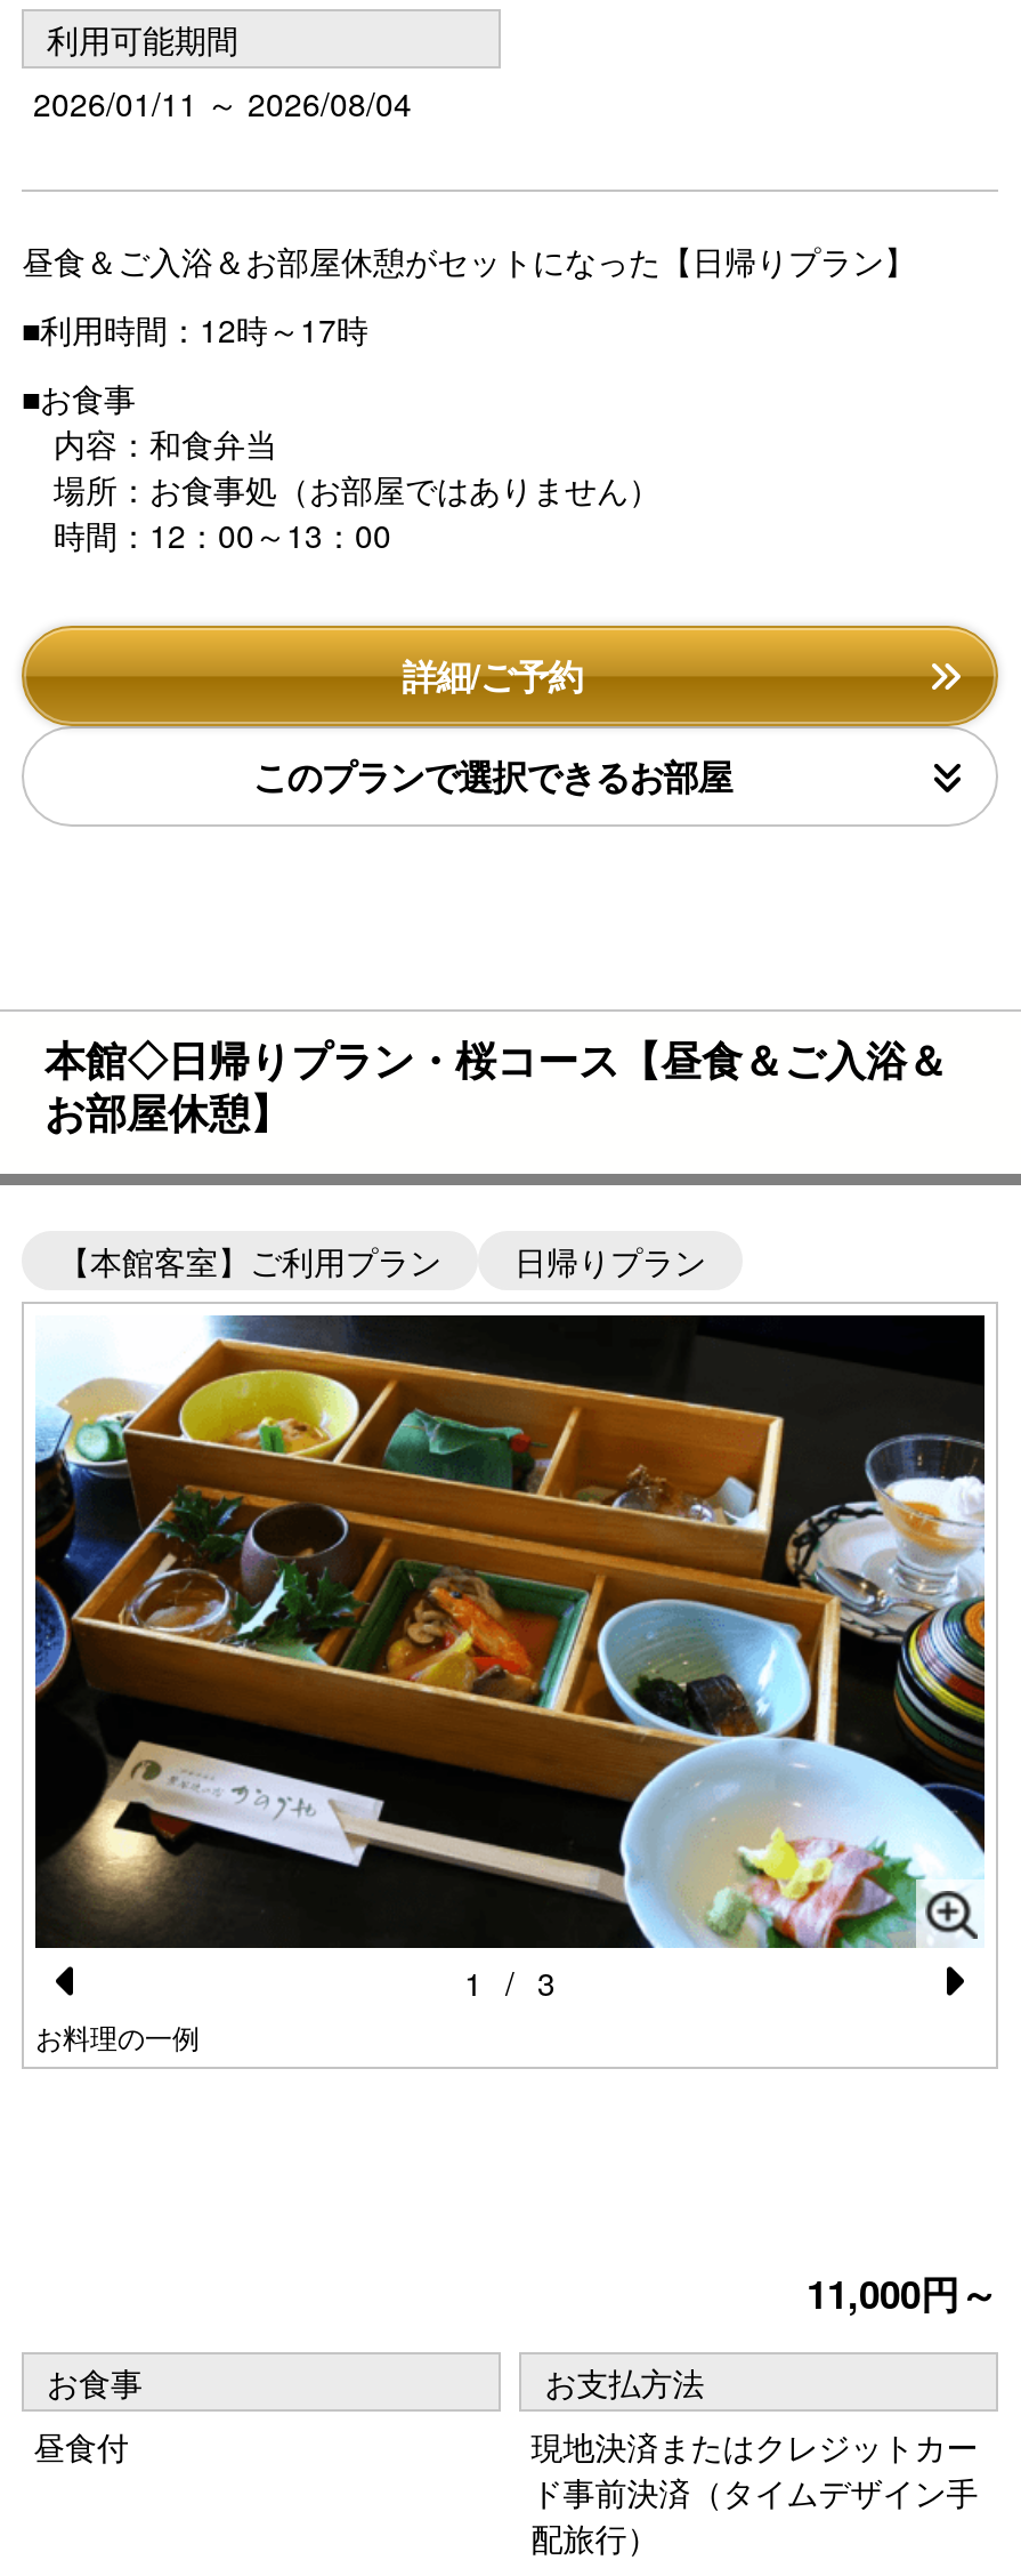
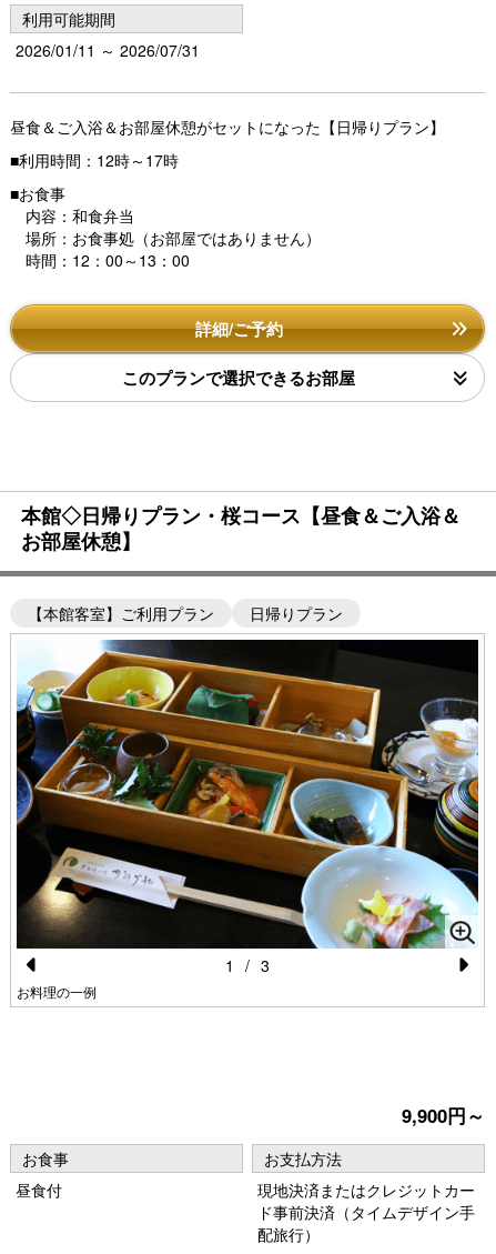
[33,79,412,124] 2026/01/11 ～ 2026/08/04 -> [16,39,200,62] 2026/01/11 ～ 2026/07/31
[807,2264,998,2319] 11,000円～ -> [402,1102,485,1129] 9,900円～

